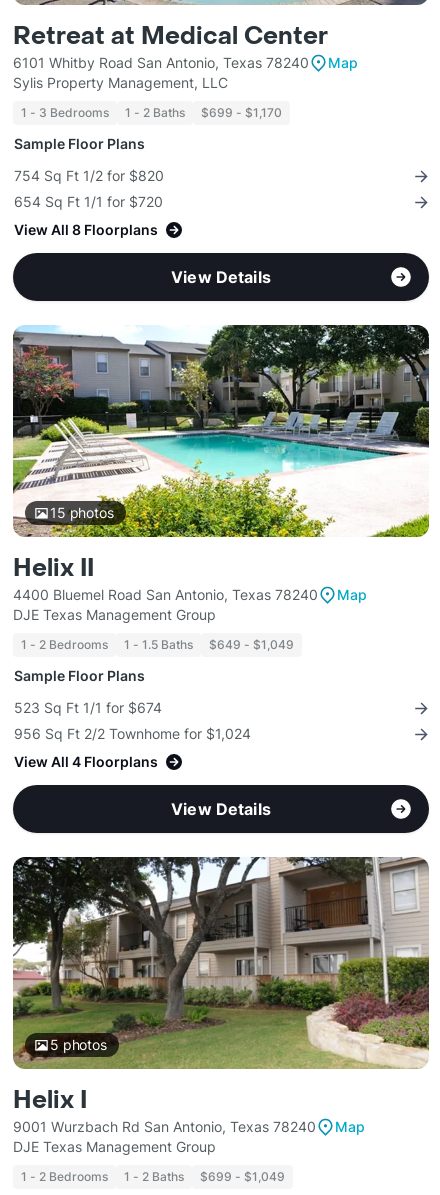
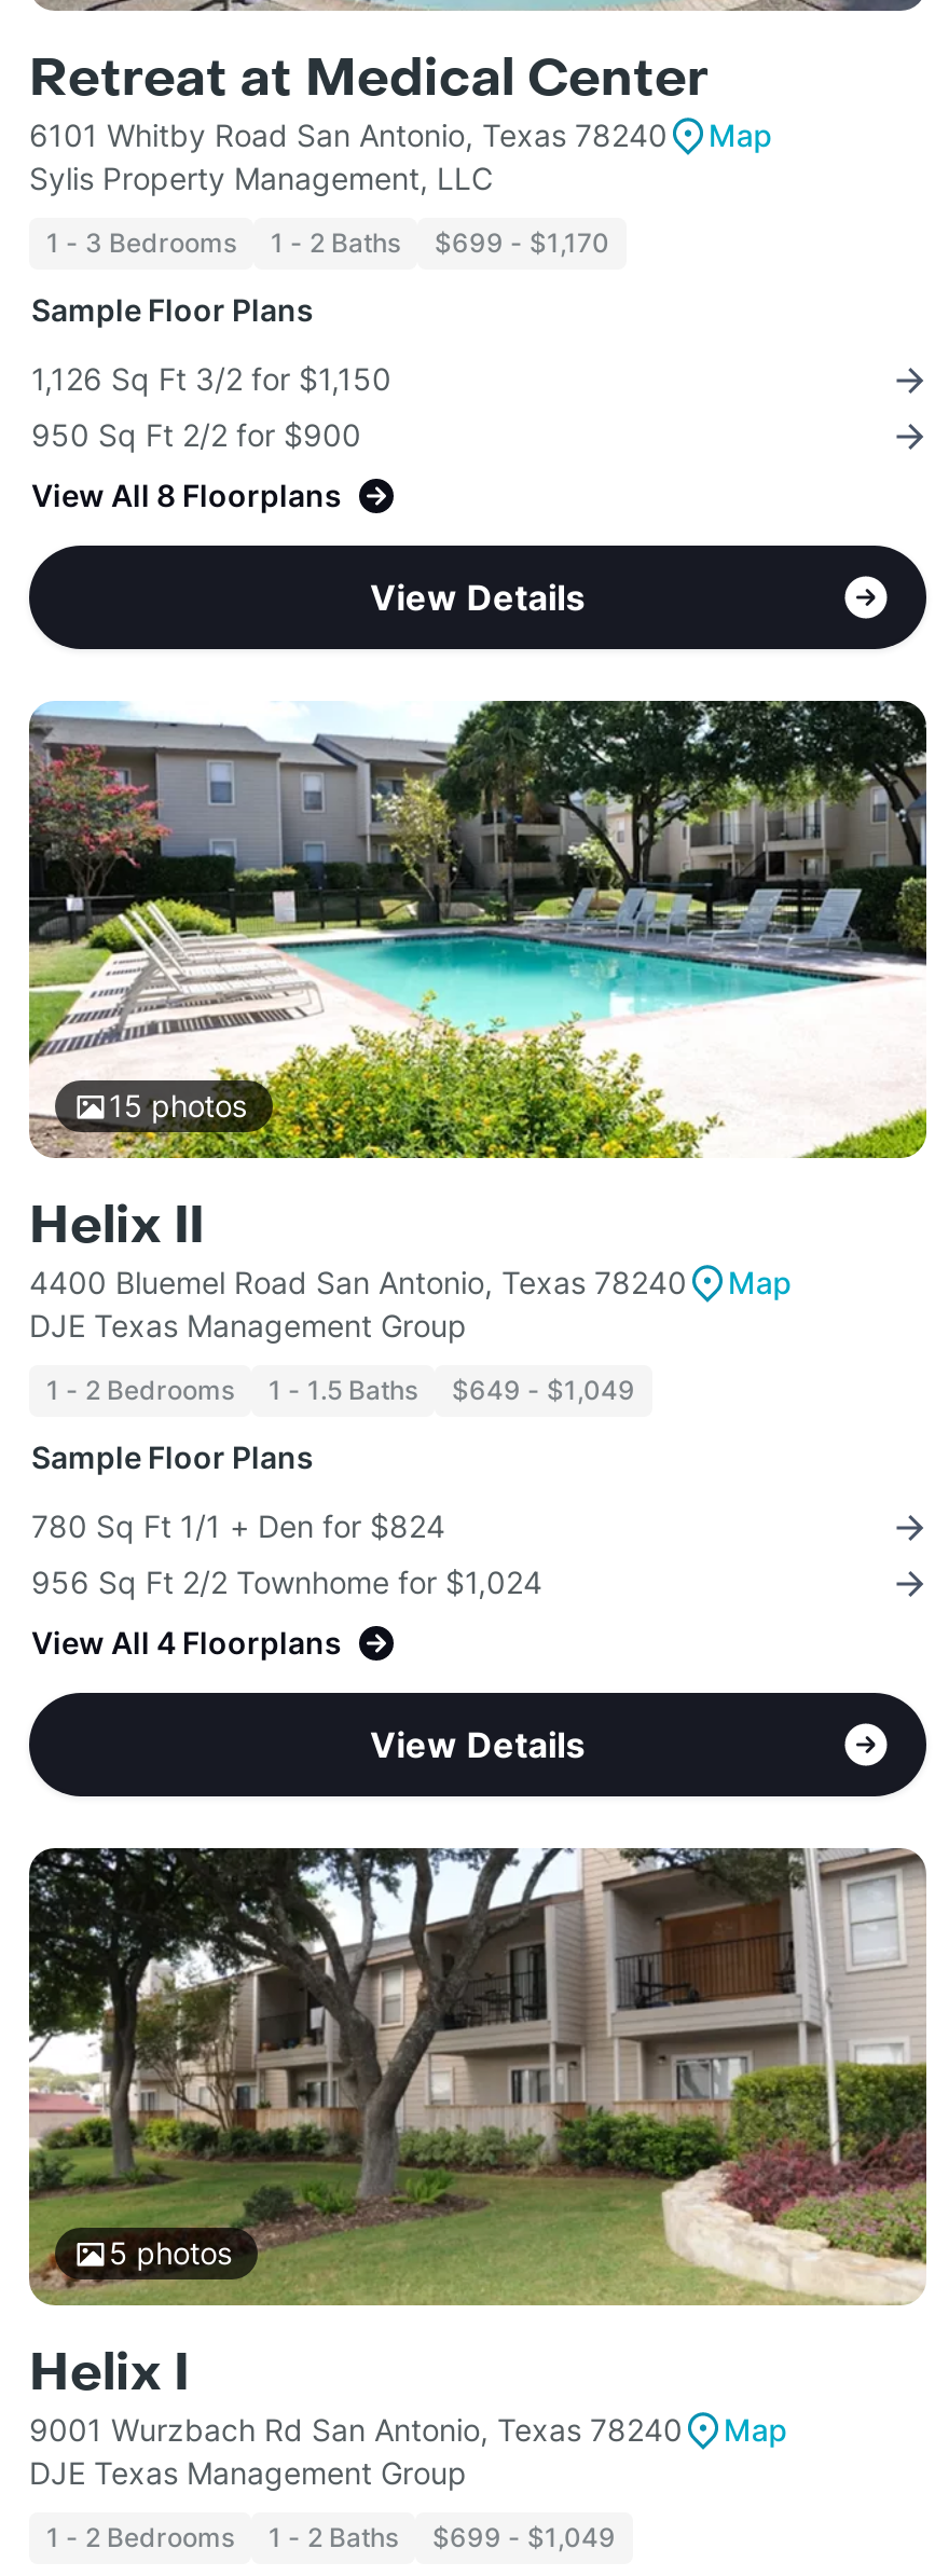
[14,167,164,184] 754 Sq Ft 1/2 for $820 -> [31,361,391,397] 1,126 Sq Ft 3/2 for $1,150
[14,193,163,210] 654 Sq Ft 1/1 for $720 -> [31,417,361,453] 950 Sq Ft 2/2 for $900
[14,699,162,716] 523 Sq Ft 1/1 for $674 -> [31,1508,445,1545] 780 Sq Ft 1/1 + Den for $824

